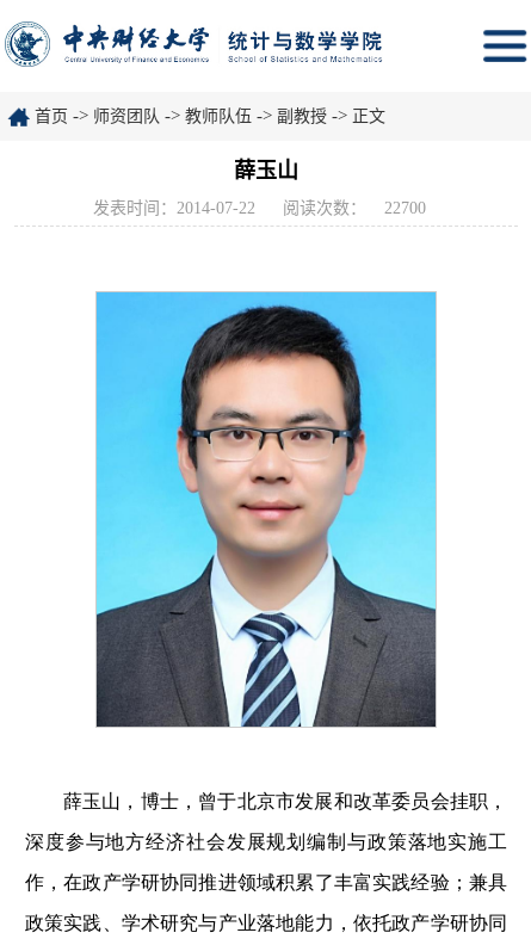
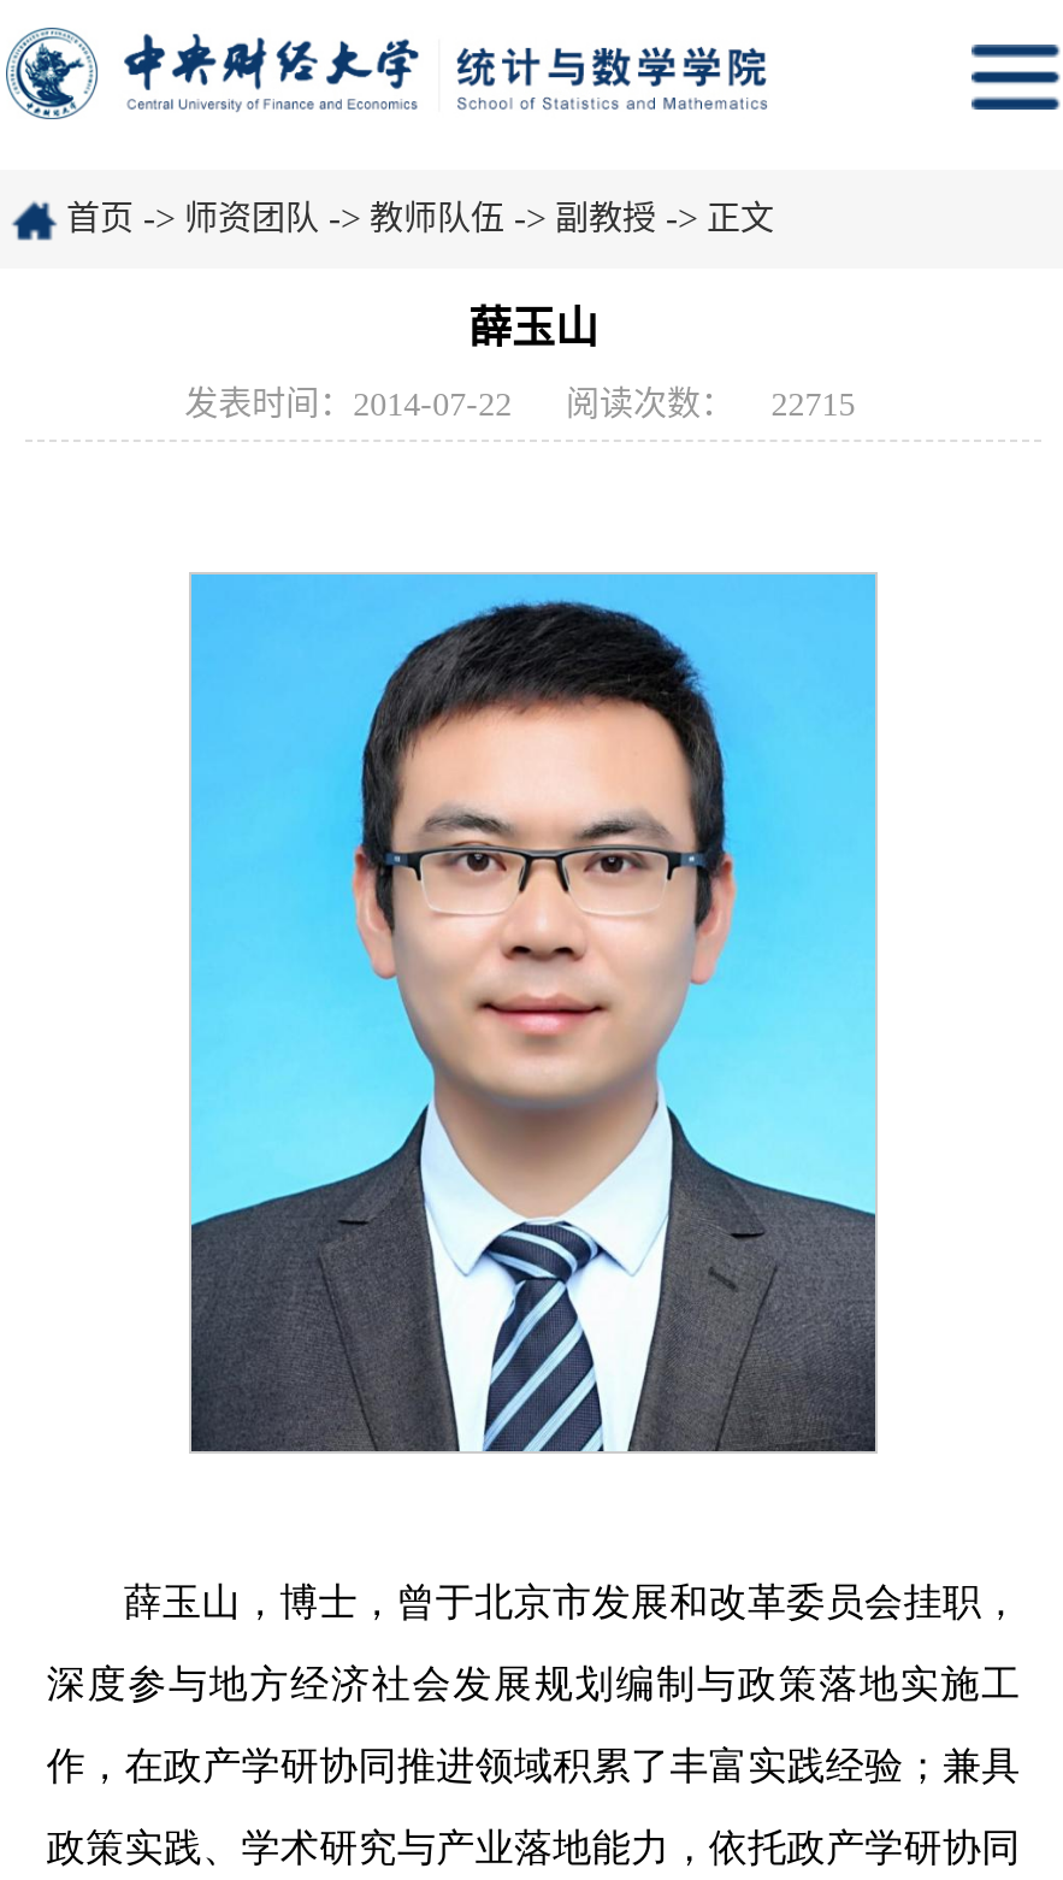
[93,199,426,217] 发表时间：2014-07-22 阅读次数： 22700 -> [184,387,855,423] 发表时间：2014-07-22 阅读次数： 22715

